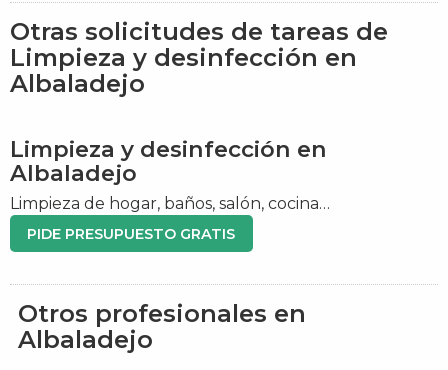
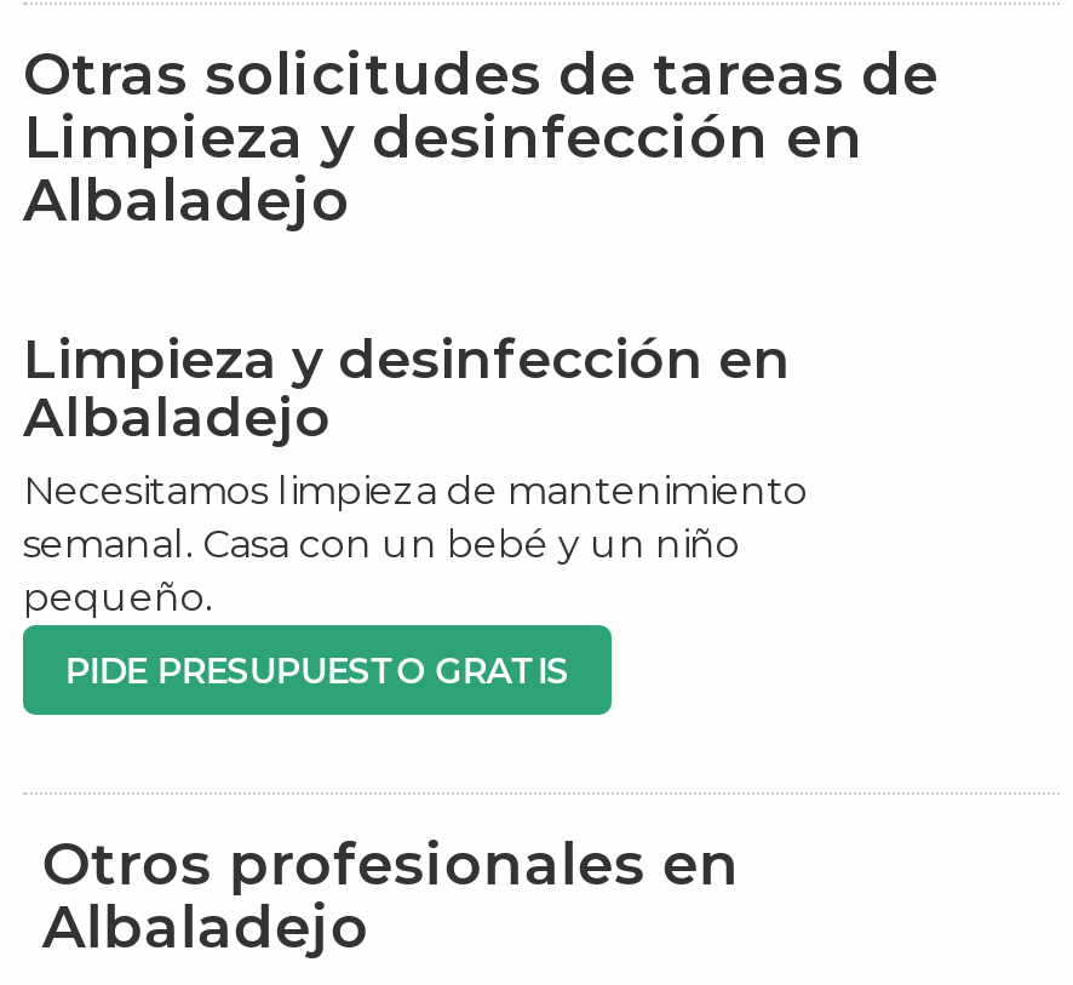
[10,194,330,213] Limpieza de hogar, baños, salón, cocina… -> [23,468,808,621] Necesitamos limpieza de mantenimiento | semanal. Casa con un bebé y un niño | pequeño.

